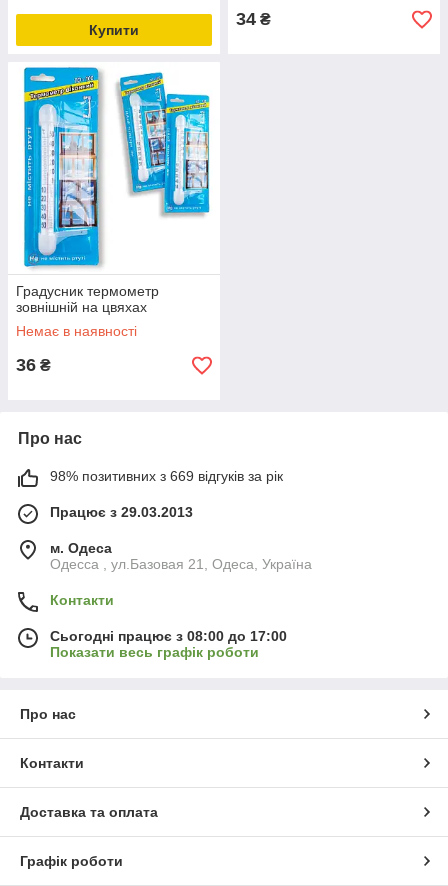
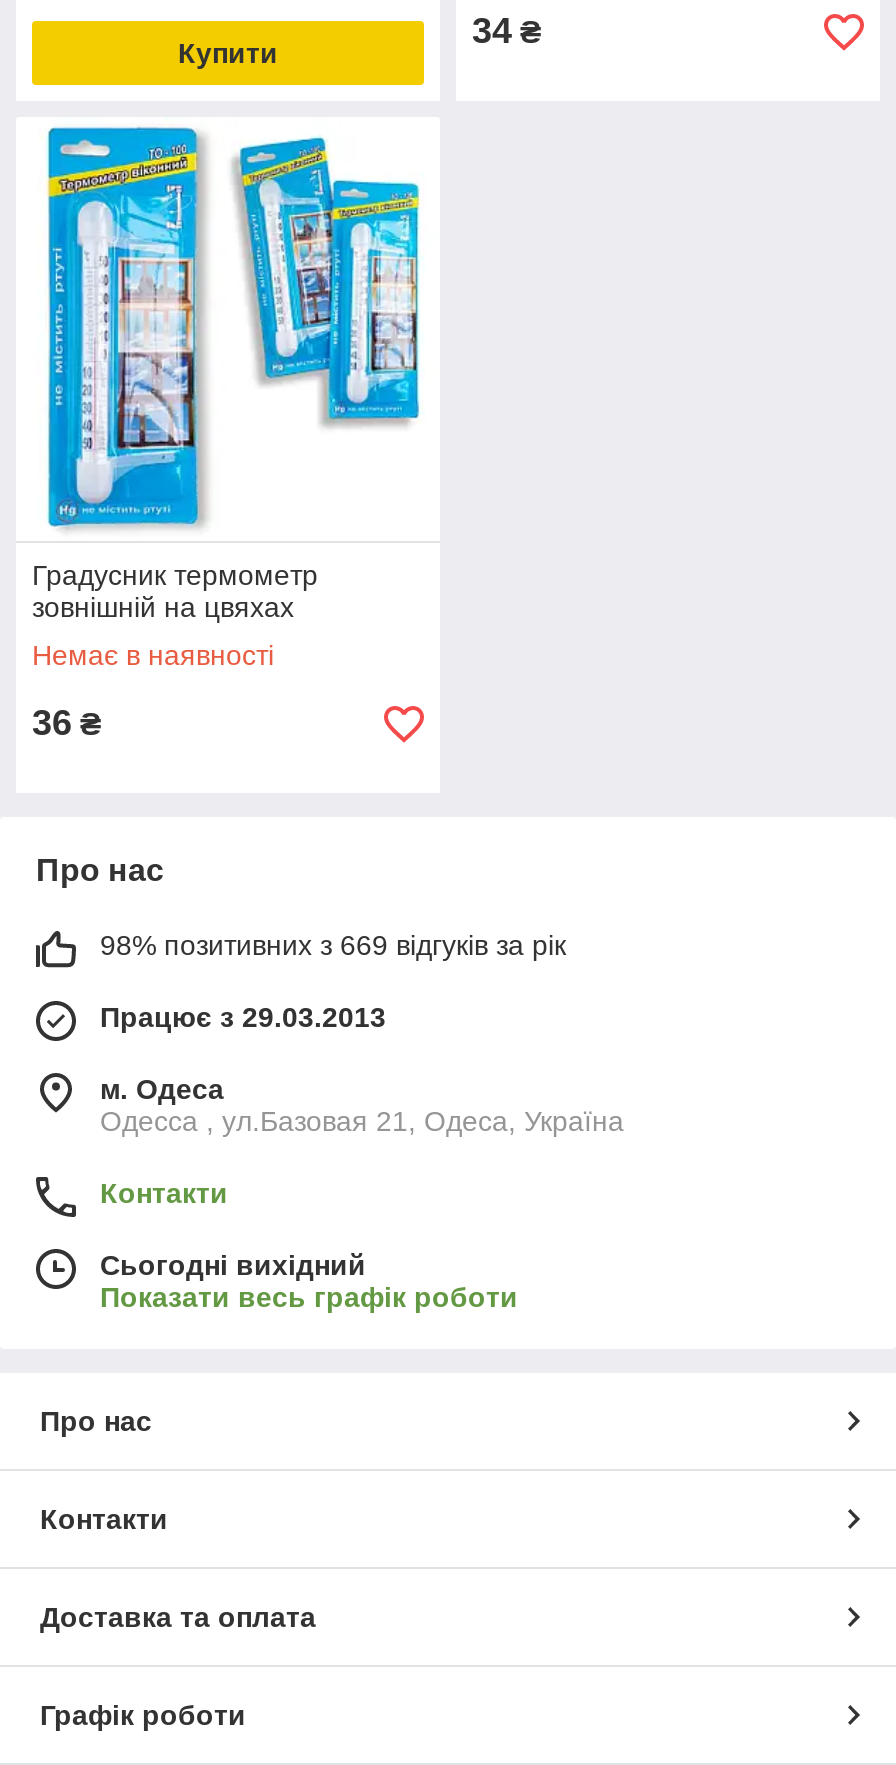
[50,628,287,644] Сьогодні працює з 08:00 до 17:00 -> [100,1249,366,1281] Сьогодні вихідний

